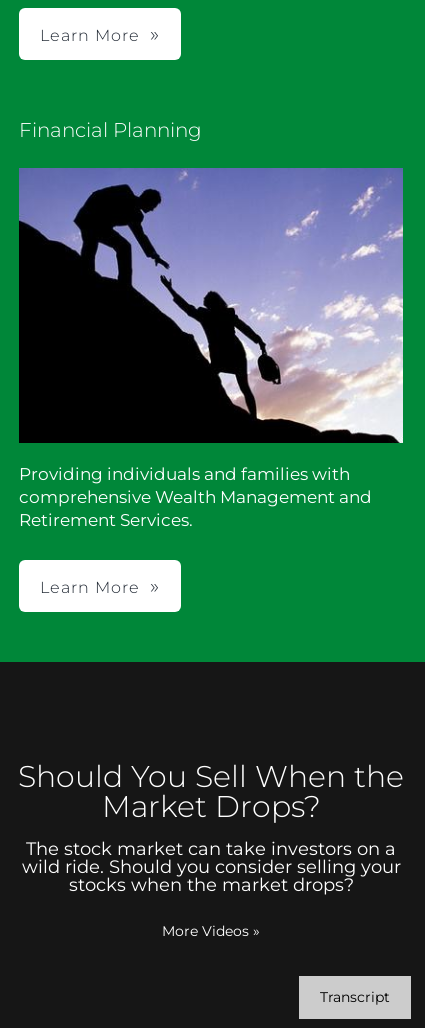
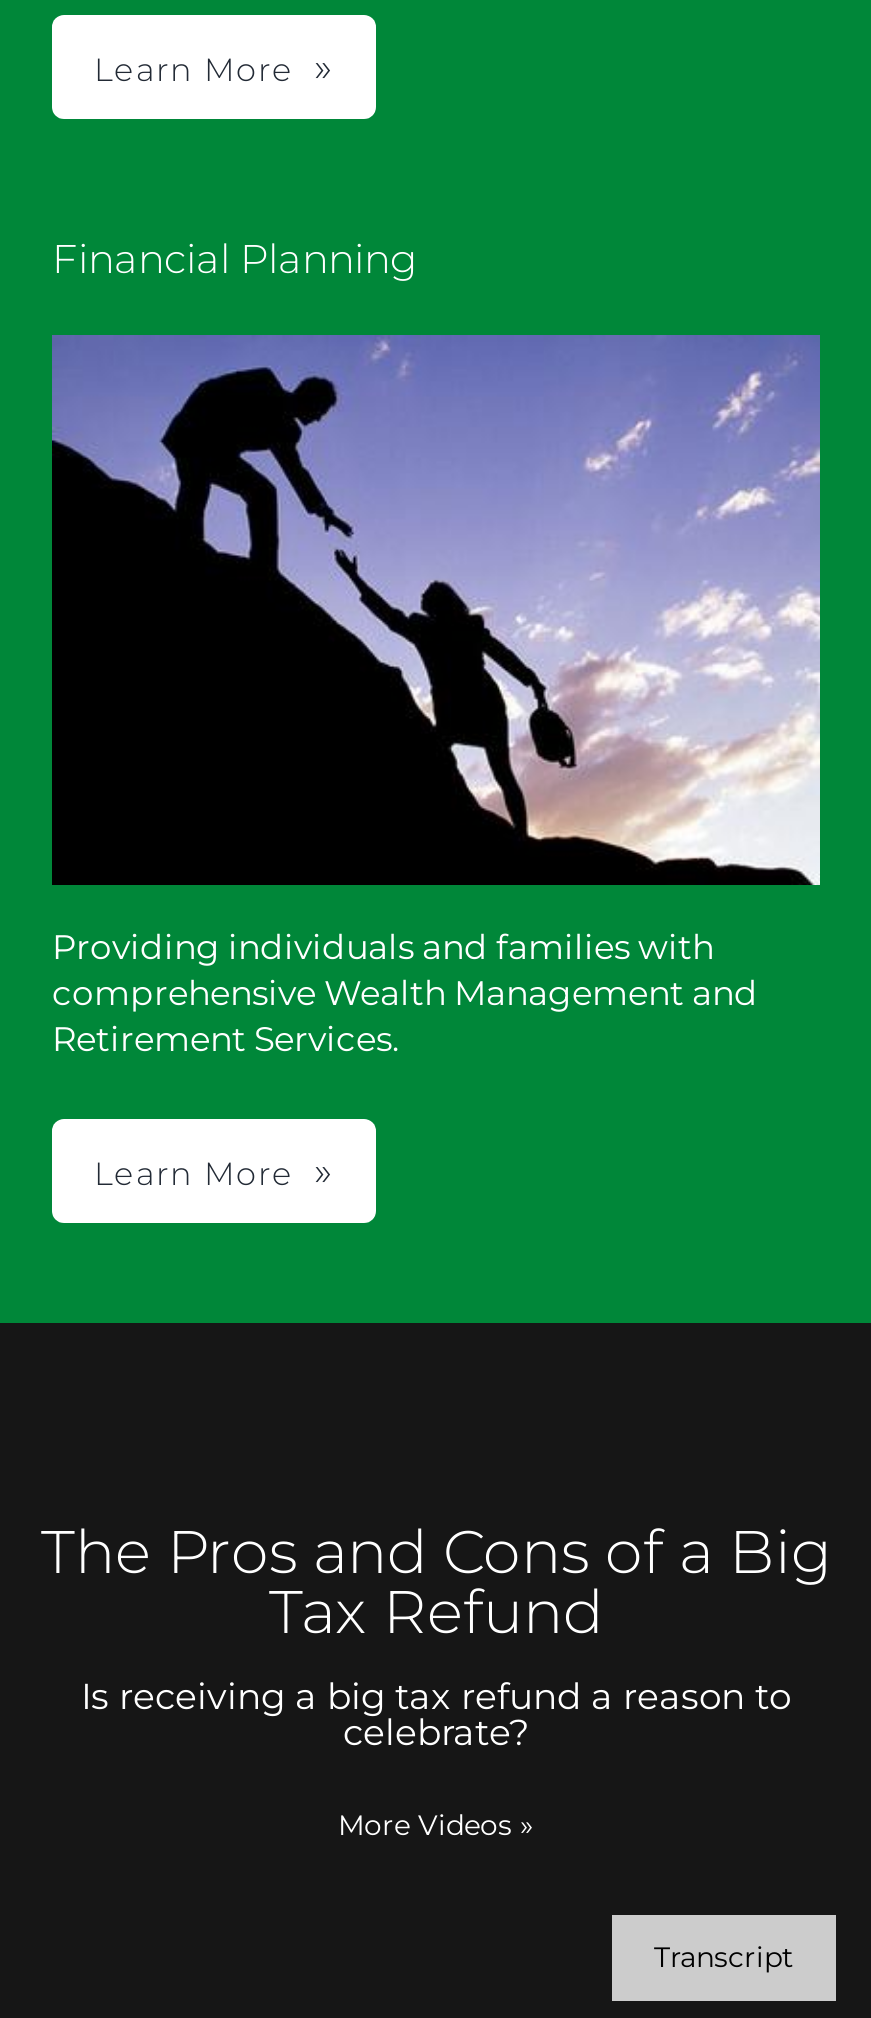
[18,758,404,896] Should You Sell When the | Market Drops? | The stock market can take investors on a | wild ride. Should you consider selling your | stocks when the market drops? -> [41,1515,831,1755] The Pros and Cons of a Big | Tax Refund | Is receiving a big tax refund a reason to | celebrate?

